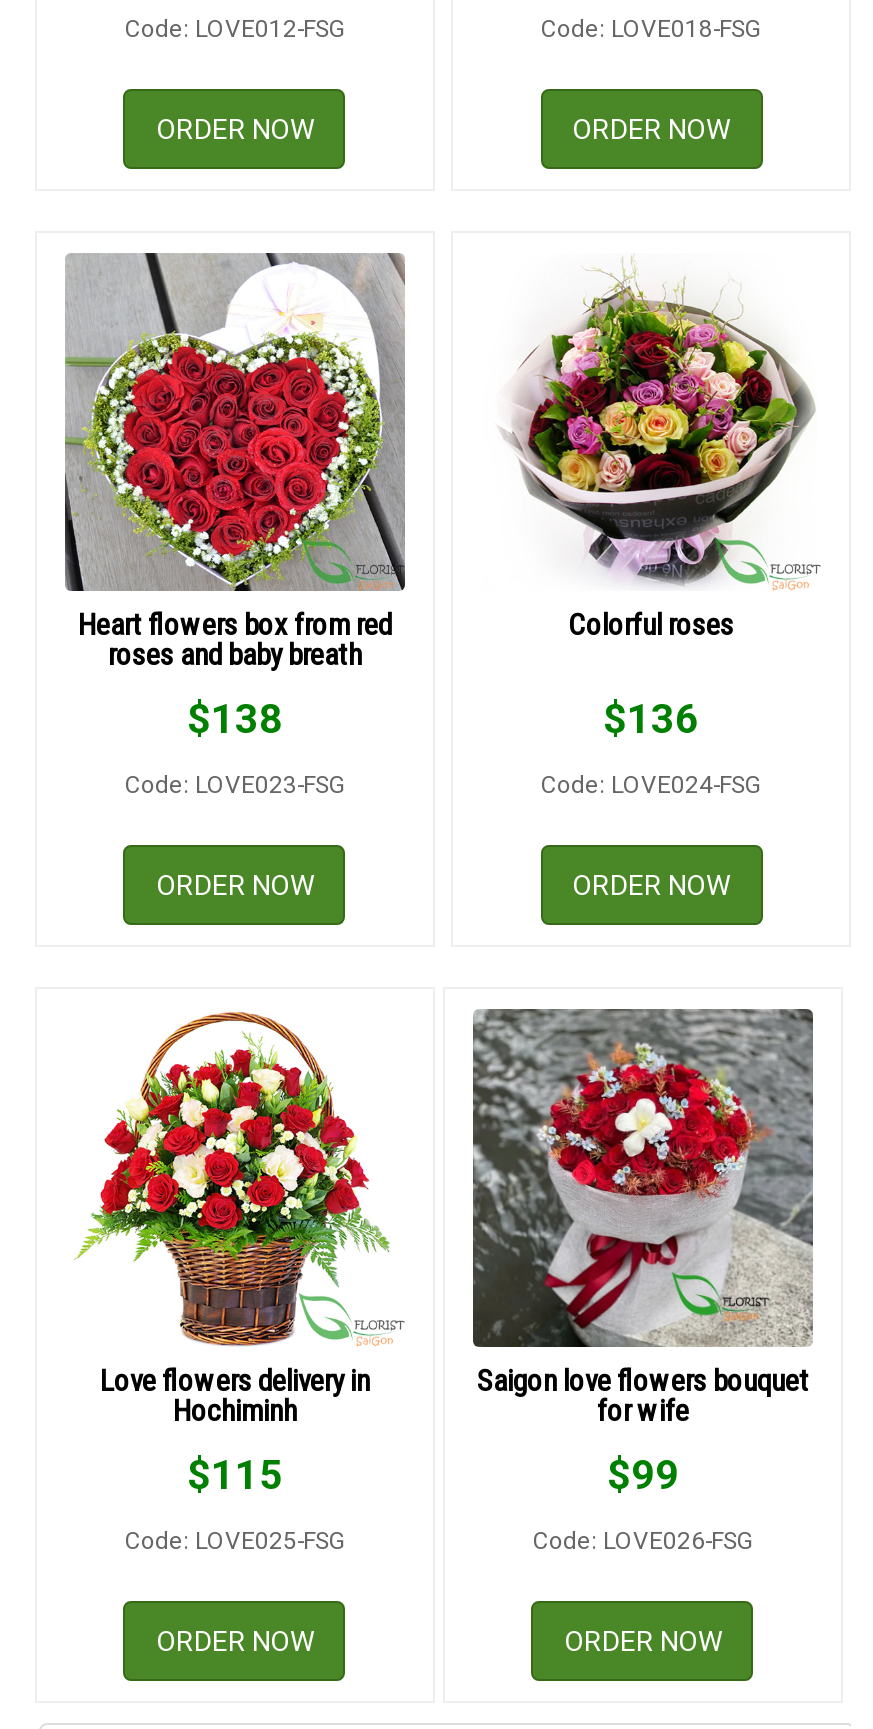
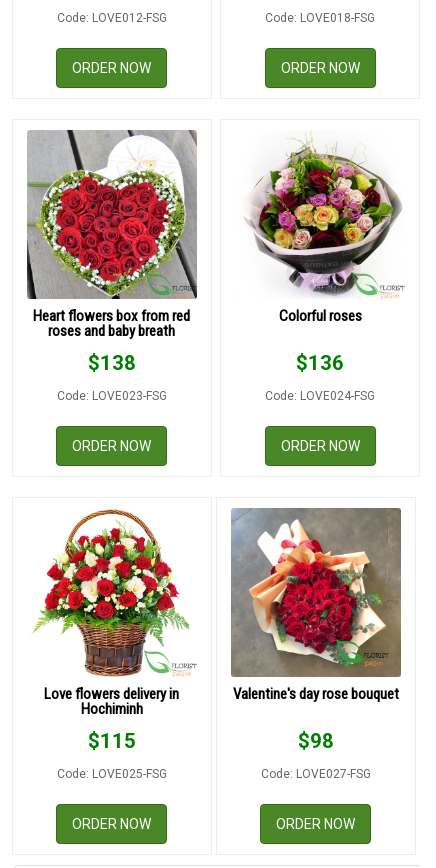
[473,1009,813,1429] [image] | Saigon love flowers bouquet | for wife -> [231,508,401,703] [image] | Valentine's day rose bouquet
[607,1451,679,1499] $99 -> [298,729,334,753] $98
[533,1527,753,1555] Code: LOVE026-FSG -> [261,767,371,781] Code: LOVE027-FSG

